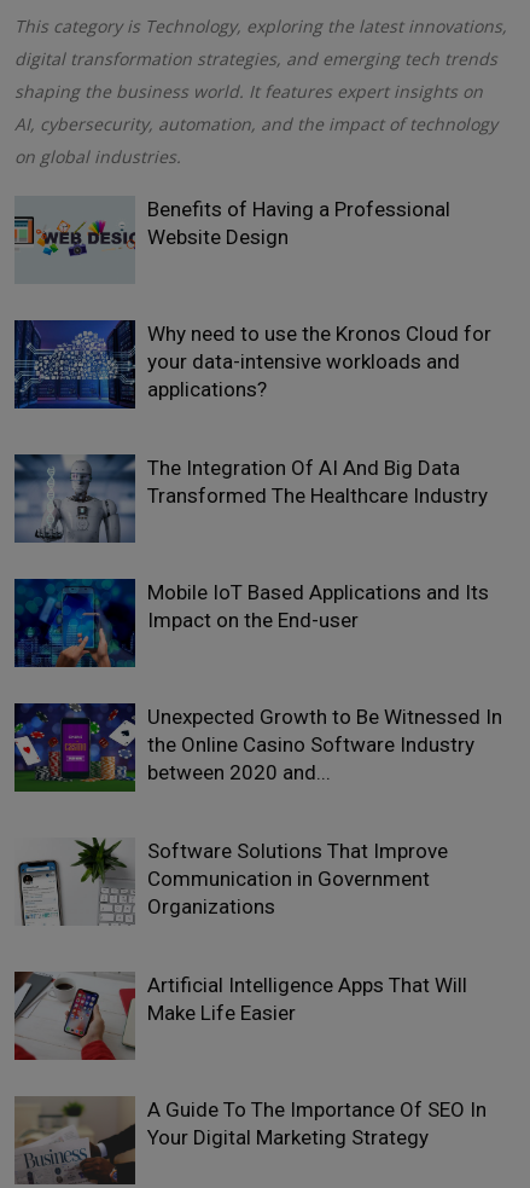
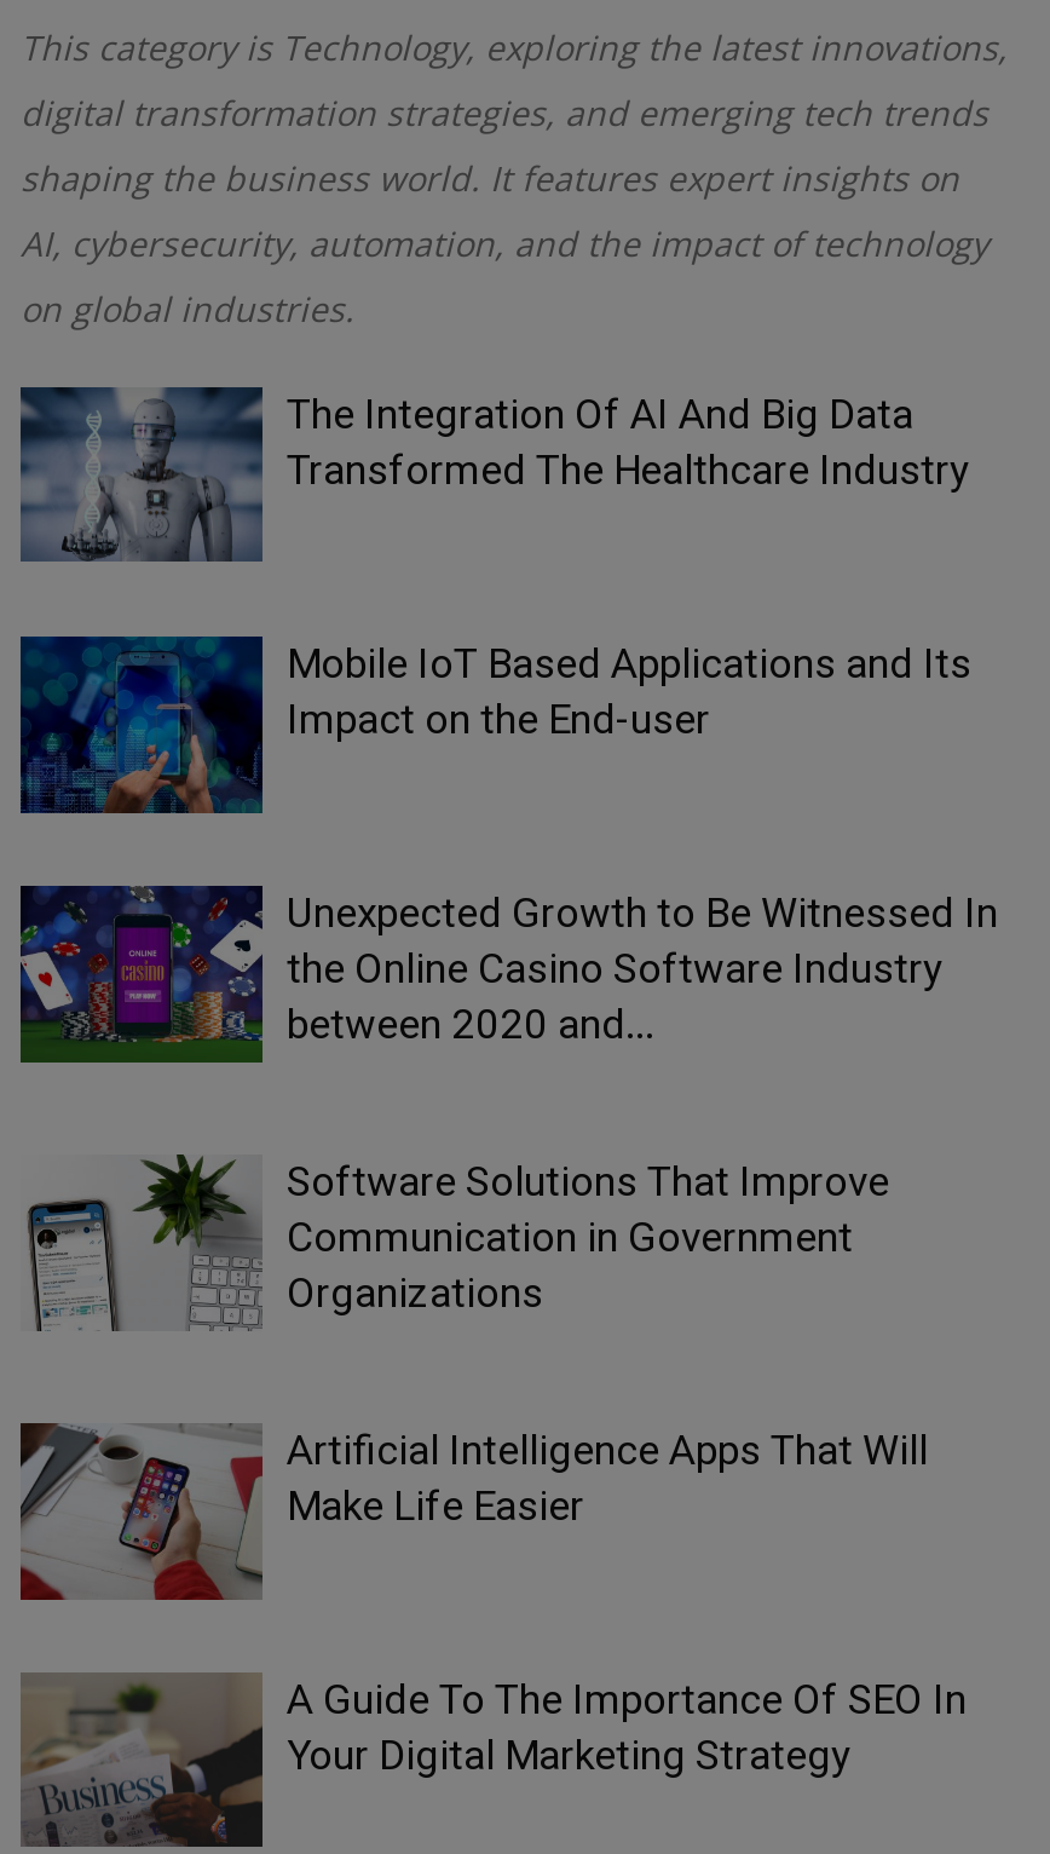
[13,197,450,282] [image] | Benefits of Having a Professional | Website Design -> none
[14,320,491,410] [image] | Why need to use the Kronos Cloud for | your data-intensive workloads and | applications? -> none

